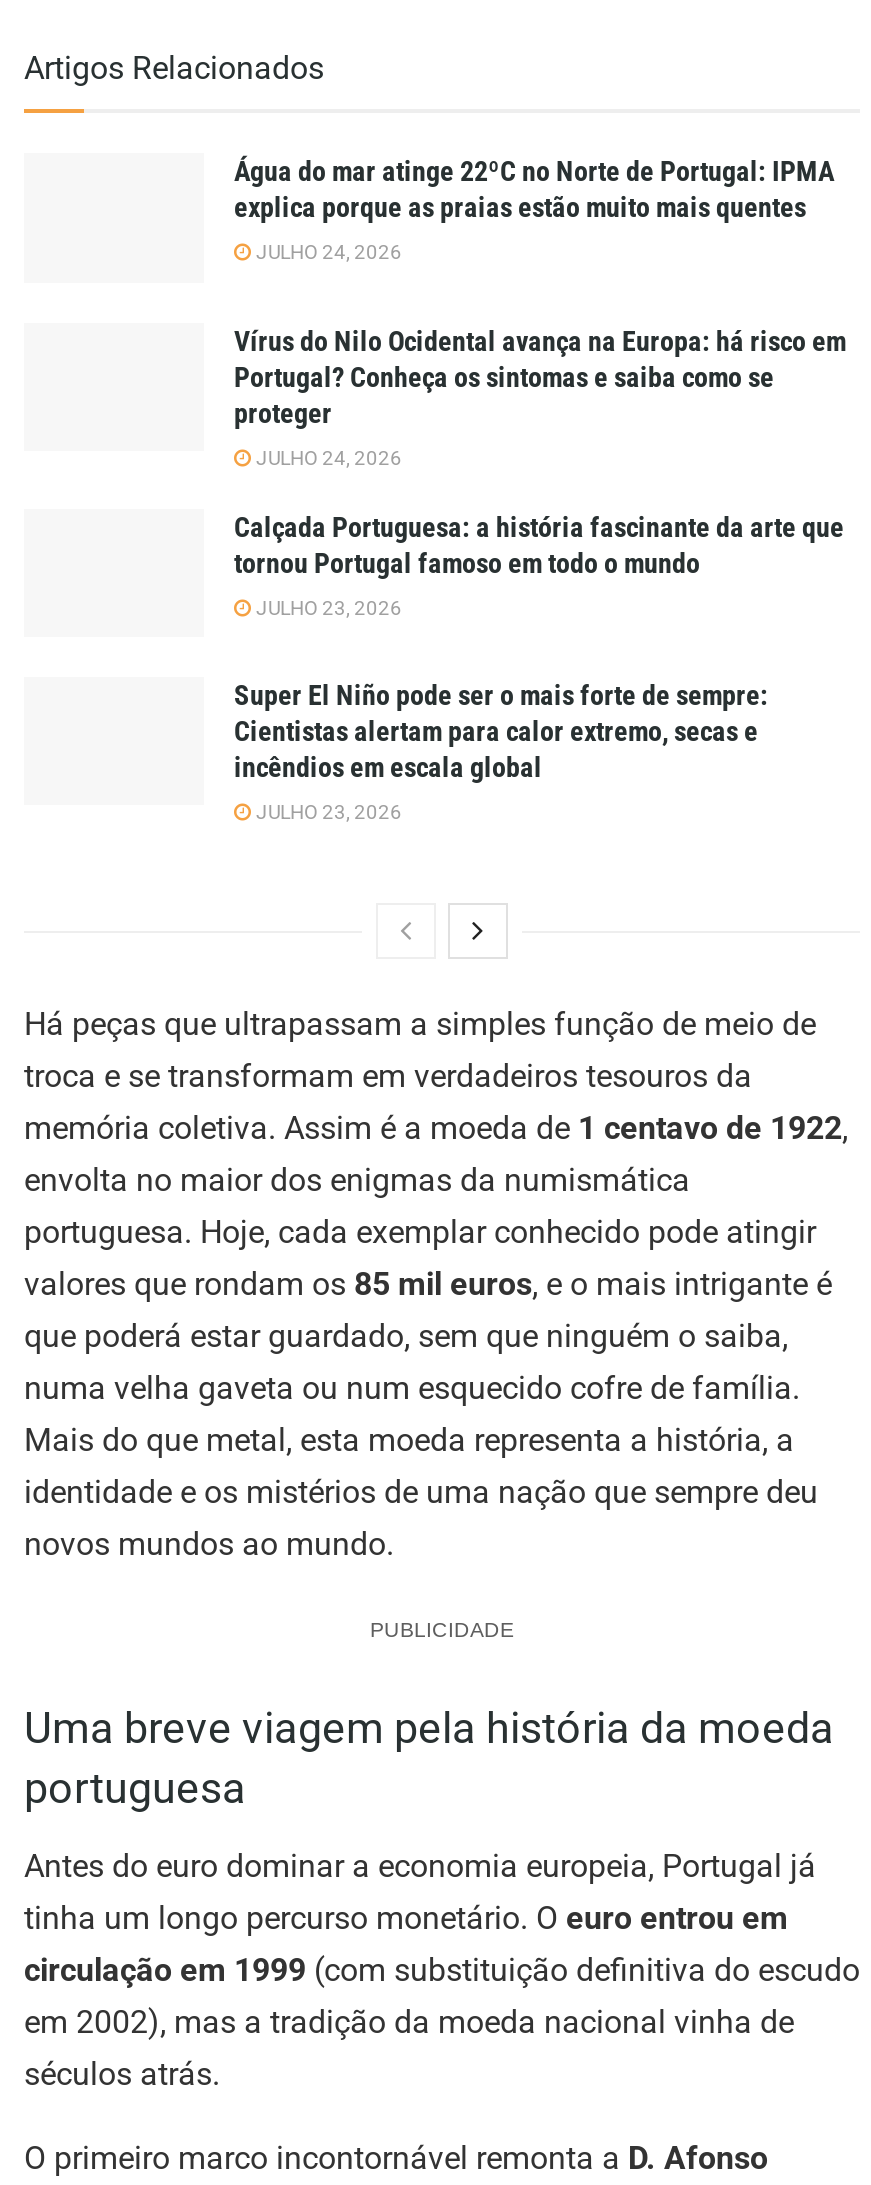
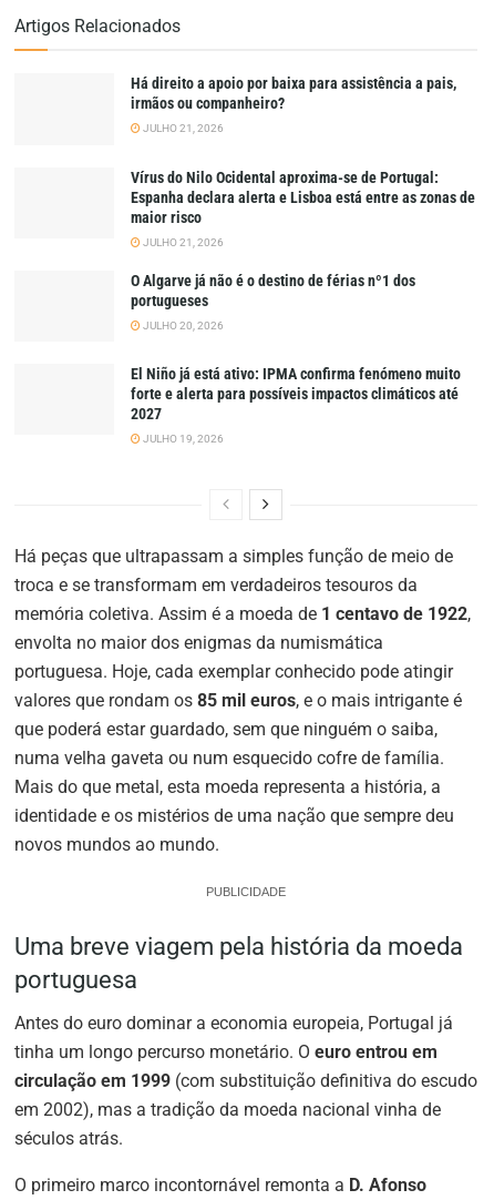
[234,156,834,224] Água do mar atinge 22ºC no Norte de Portugal: IPMA | explica porque as praias estão muito mais quentes -> [131,75,456,113] Há direito a apoio por baixa para assistência a pais, | irmãos ou companheiro?
[252,242,402,264] JULHO 24, 2026 -> [141,123,224,135] JULHO 21, 2026
[234,325,846,429] Vírus do Nilo Ocidental avança na Europa: há risco em | Portugal? Conheça os sintomas e saiba como se | proteger -> [131,168,475,226] Vírus do Nilo Ocidental aproxima-se de Portugal: | Espanha declara alerta e Lisboa está entre as zonas de | maior risco
[252,447,402,469] JULHO 24, 2026 -> [141,236,224,248] JULHO 21, 2026
[234,511,844,579] Calçada Portuguesa: a história fascinante da arte que | tornou Portugal famoso em todo o mundo -> [131,271,415,309] O Algarve já não é o destino de férias nº1 dos | portugueses
[252,597,402,619] JULHO 23, 2026 -> [141,319,224,331] JULHO 20, 2026
[234,679,768,783] Super El Niño pode ser o mais forte de sempre: | Cientistas alertam para calor extremo, secas e | incêndios em escala global -> [131,365,461,423] El Niño já está ativo: IPMA confirma fenómeno muito | forte e alerta para possíveis impactos climáticos até | 2027
[252,801,402,823] JULHO 23, 2026 -> [141,433,224,445] JULHO 19, 2026

